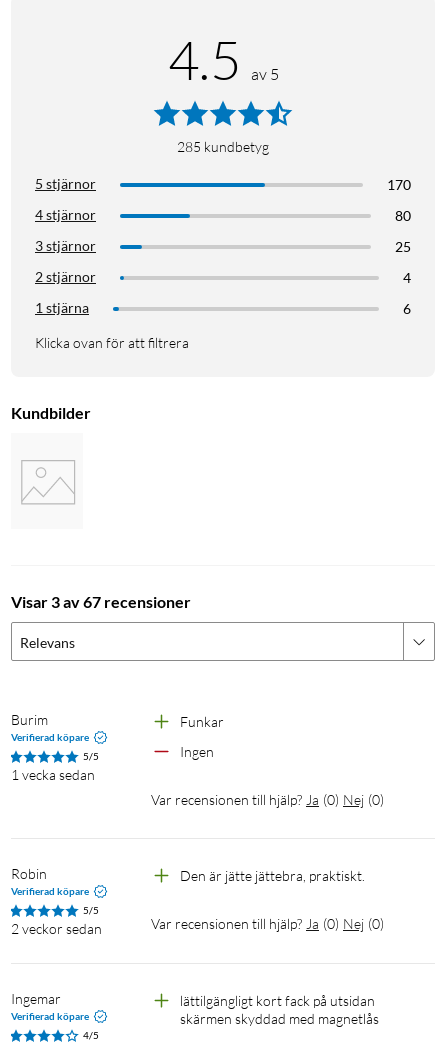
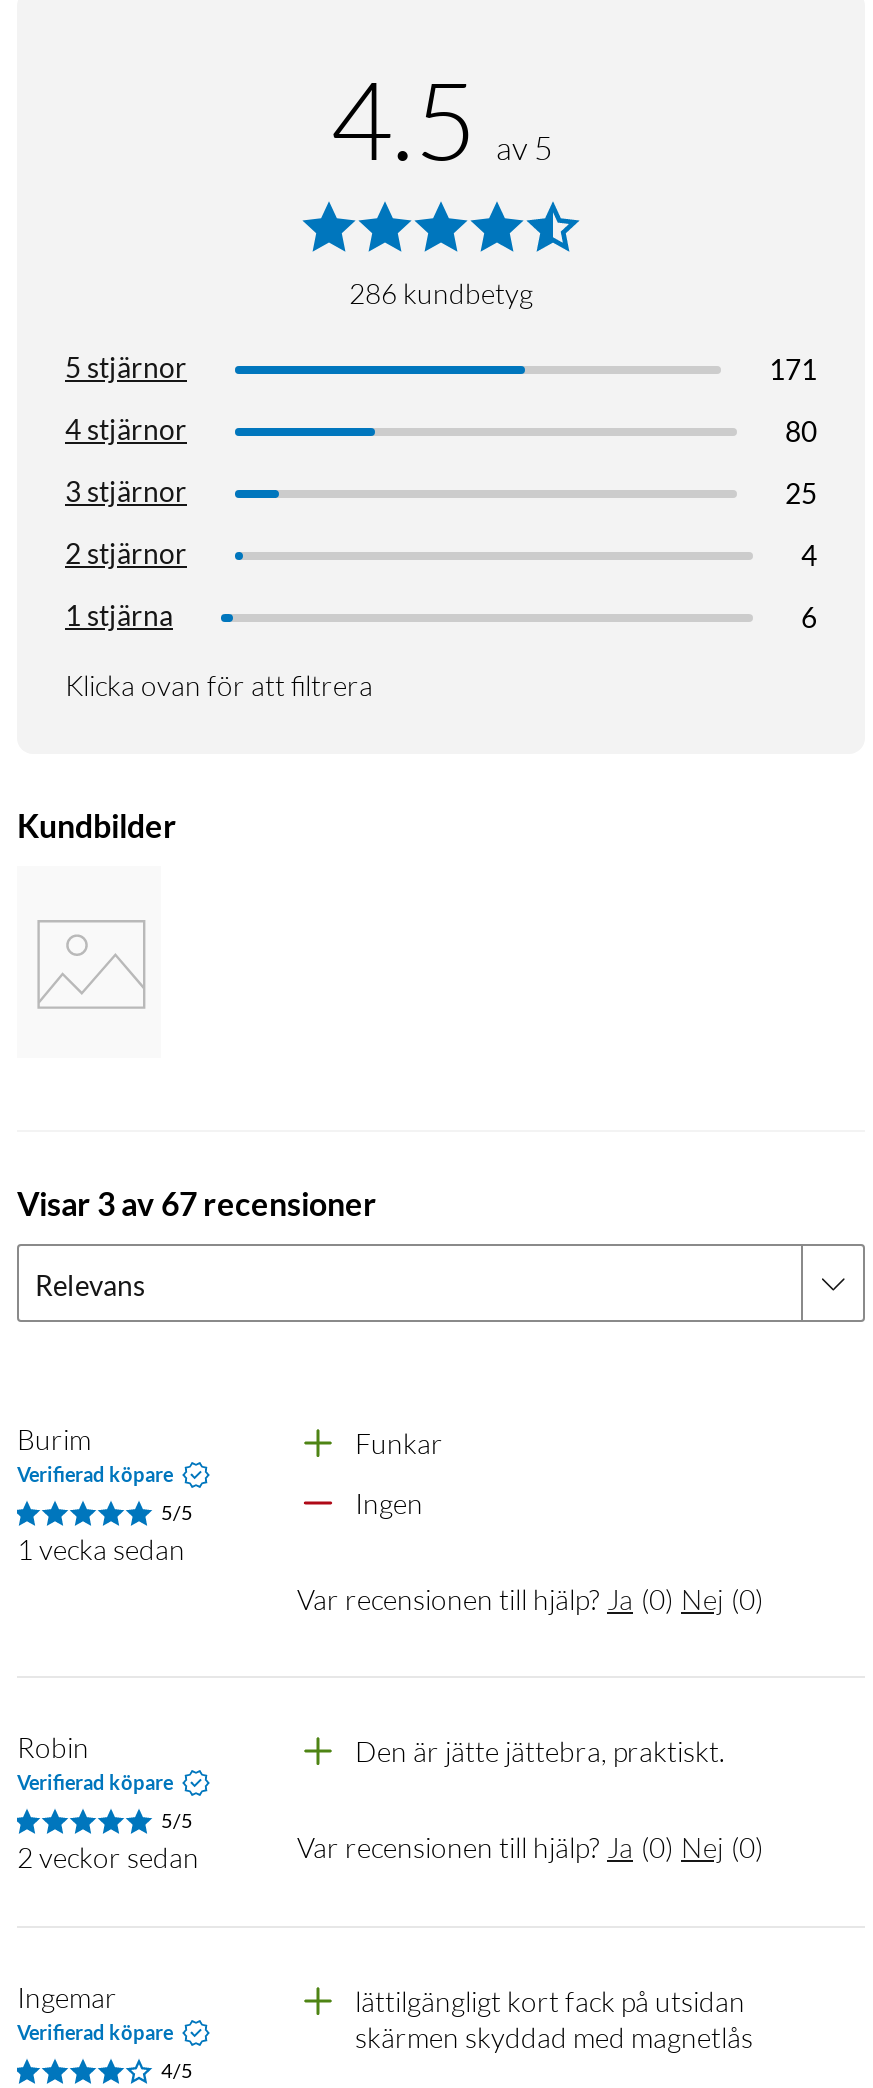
[177,138,269,155] 285 kundbetyg -> [349,277,533,311] 286 kundbetyg
[387,176,411,193] 170 -> [769,353,817,387] 171

